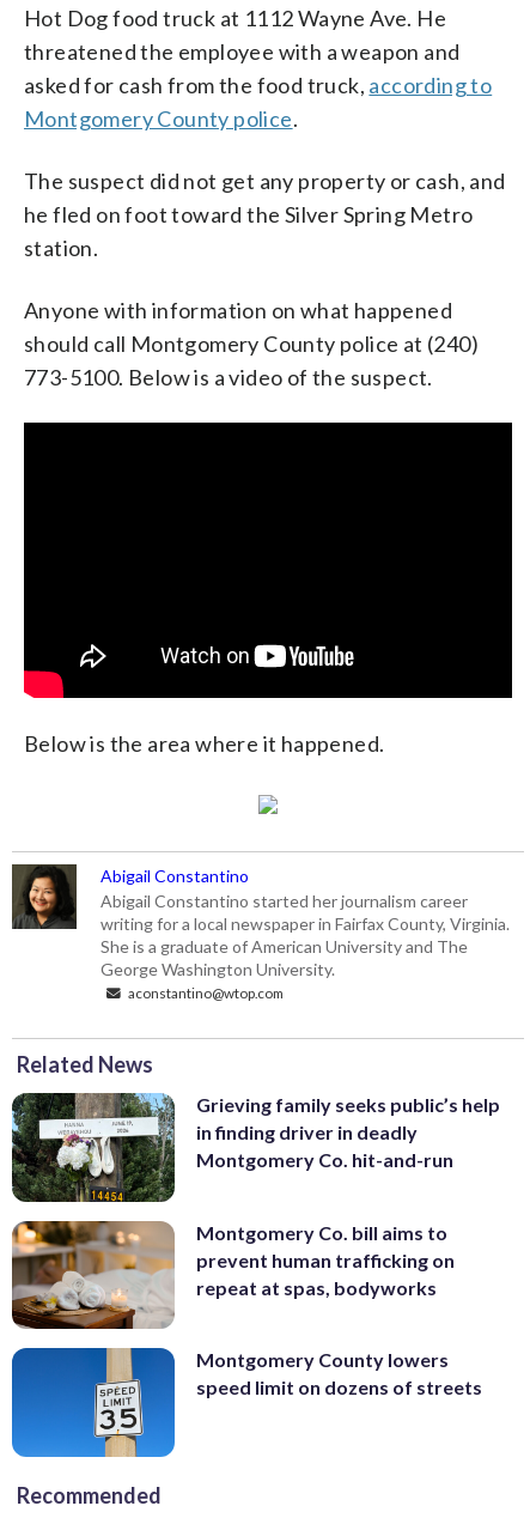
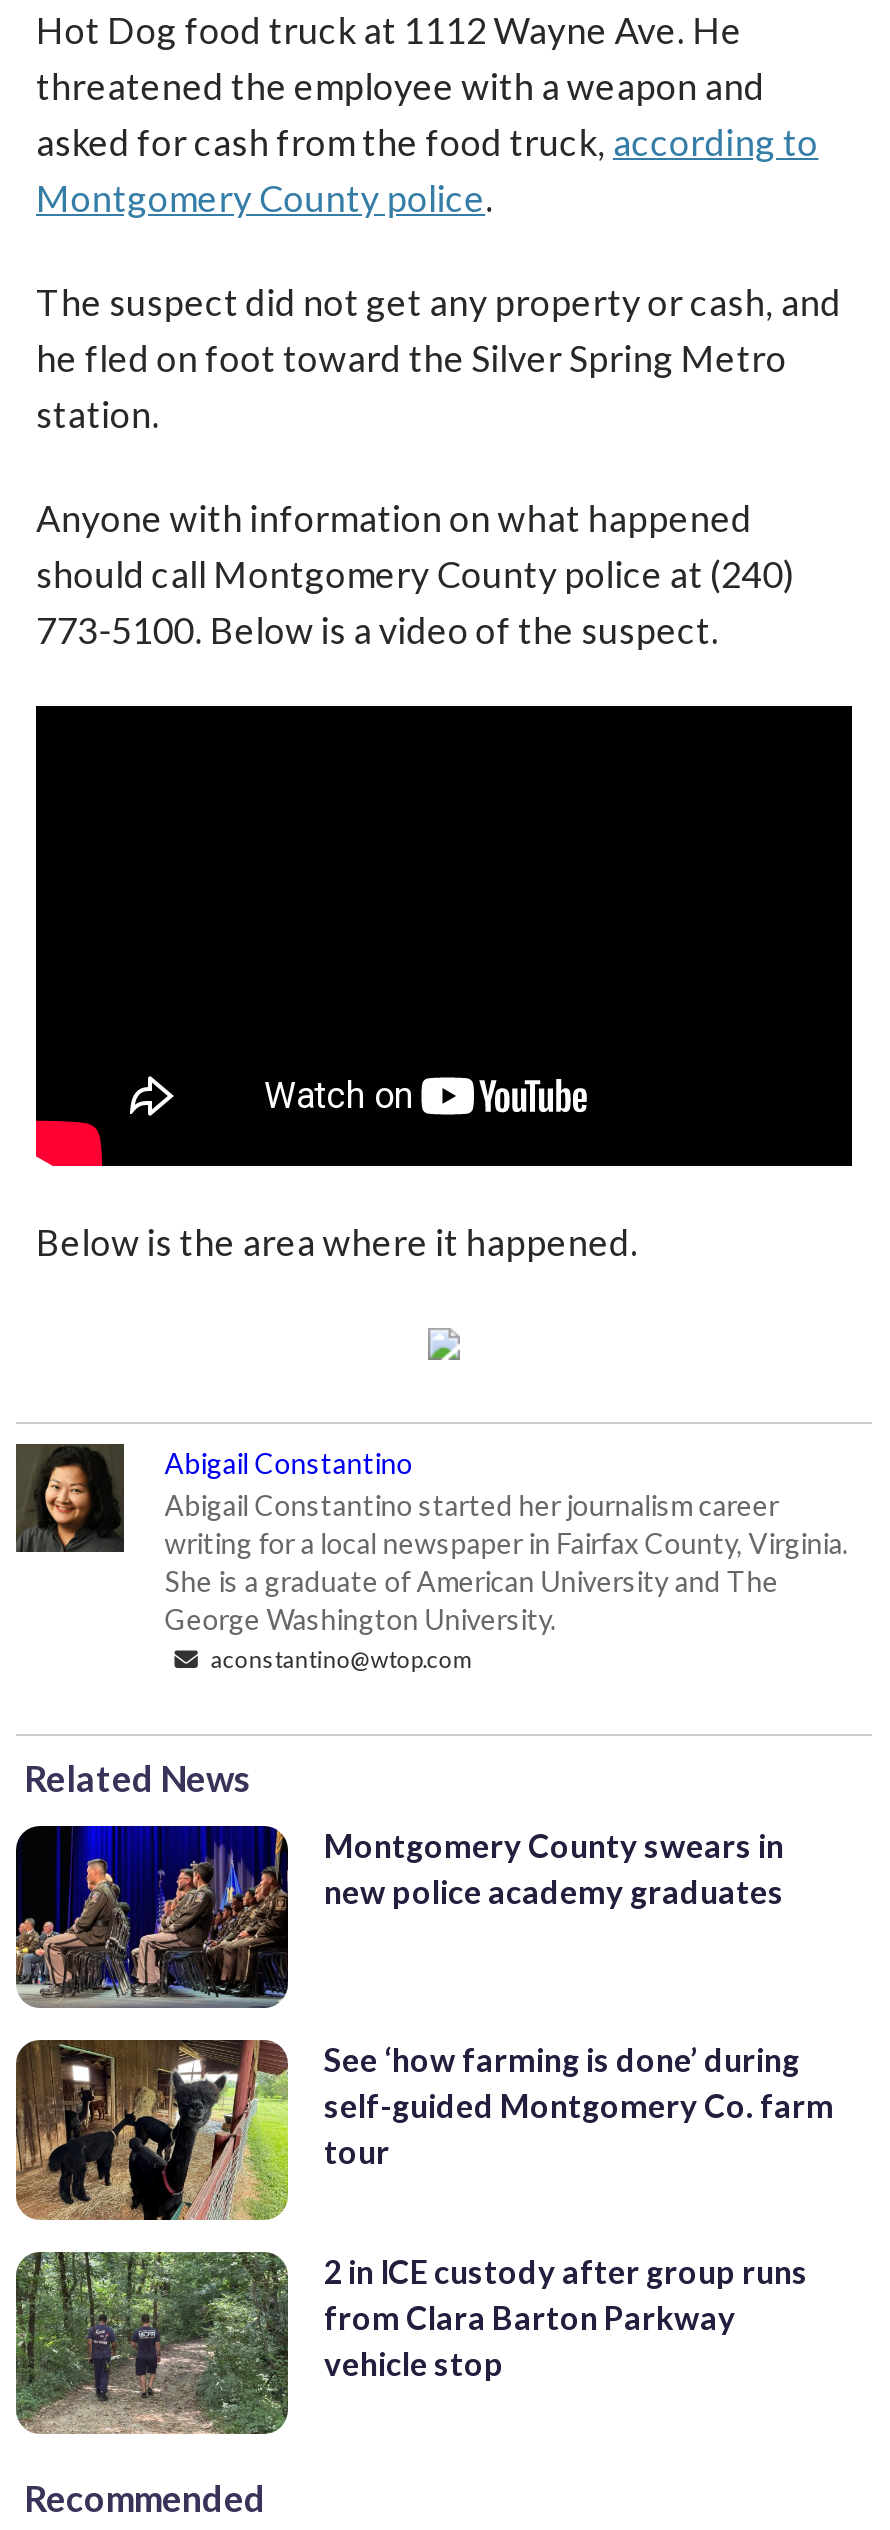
[11,1092,500,1203] [image] | Grieving family seeks public’s help | in finding driver in deadly | Montgomery Co. hit-and-run -> [14,1824,784,2010] [image] | Montgomery County swears in | new police academy graduates
[11,1220,455,1330] [image] | Montgomery Co. bill aims to | prevent human trafficking on | repeat at spas, bodyworks -> [14,2038,834,2222] [image] | See ‘how farming is done’ during | self-guided Montgomery Co. farm | tour
[11,1347,482,1458] [image] | Montgomery County lowers | speed limit on dozens of streets -> [14,2250,808,2436] [image] | 2 in ICE custody after group runs | from Clara Barton Parkway | vehicle stop

